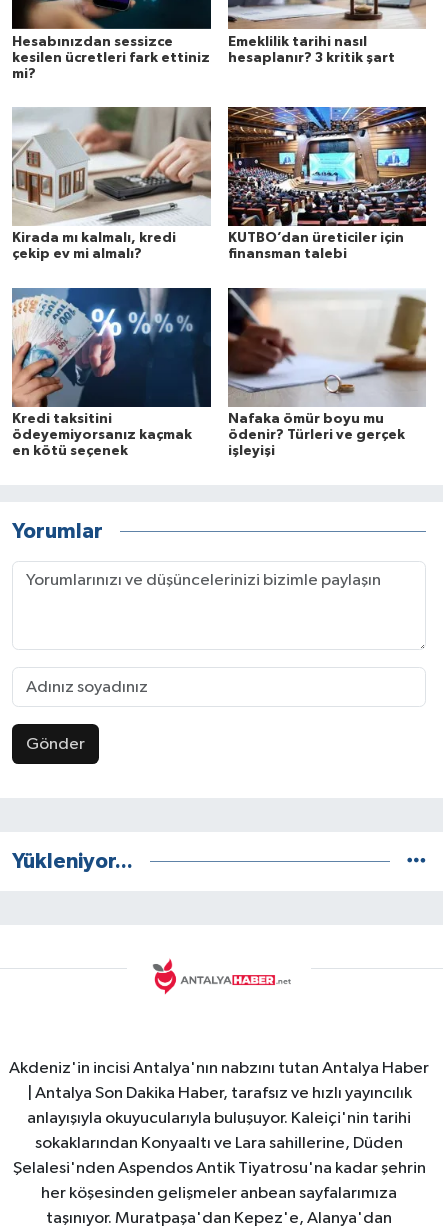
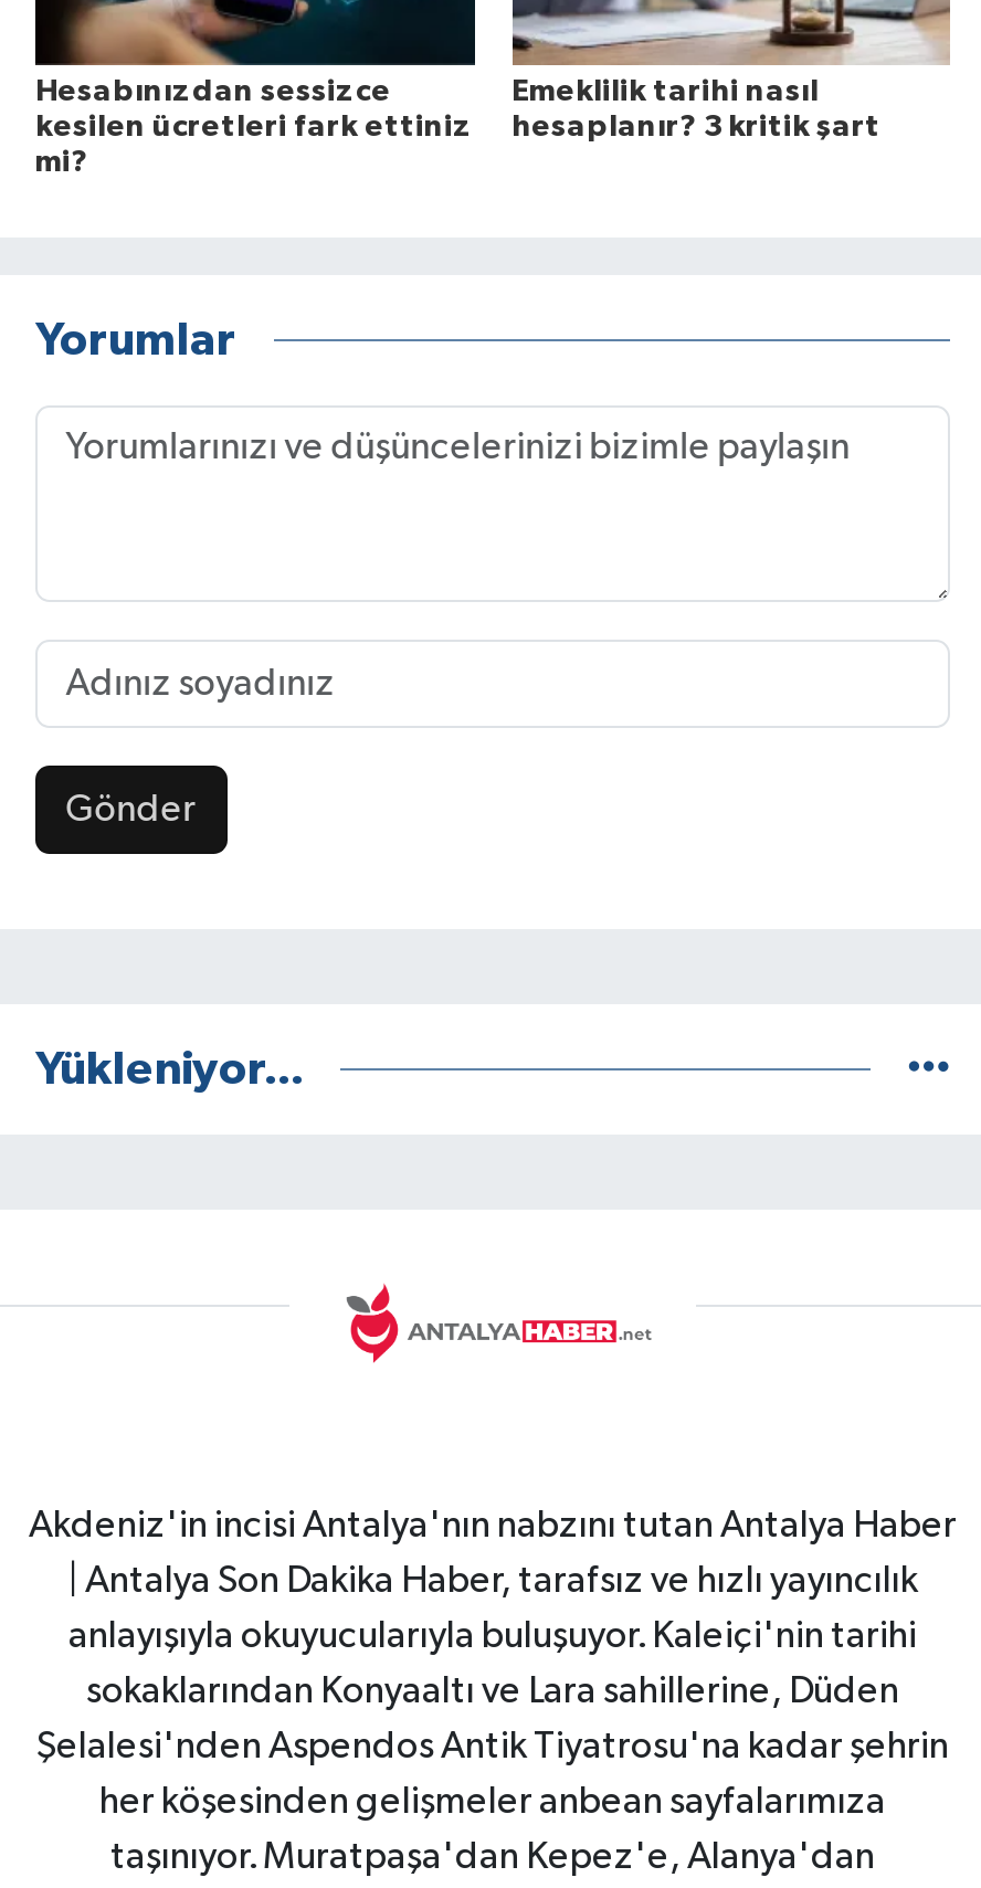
[11,106,212,261] [image] | Kirada mı kalmalı, kredi | çekip ev mi almalı? -> none
[227,106,427,261] [image] | KUTBO’dan üreticiler için | finansman talebi -> none
[11,287,211,458] [image] | Kredi taksitini | ödeyemiyorsanız kaçmak | en kötü seçenek -> none
[227,287,426,458] [image] | Nafaka ömür boyu mu | ödenir? Türleri ve gerçek | işleyişi -> none

